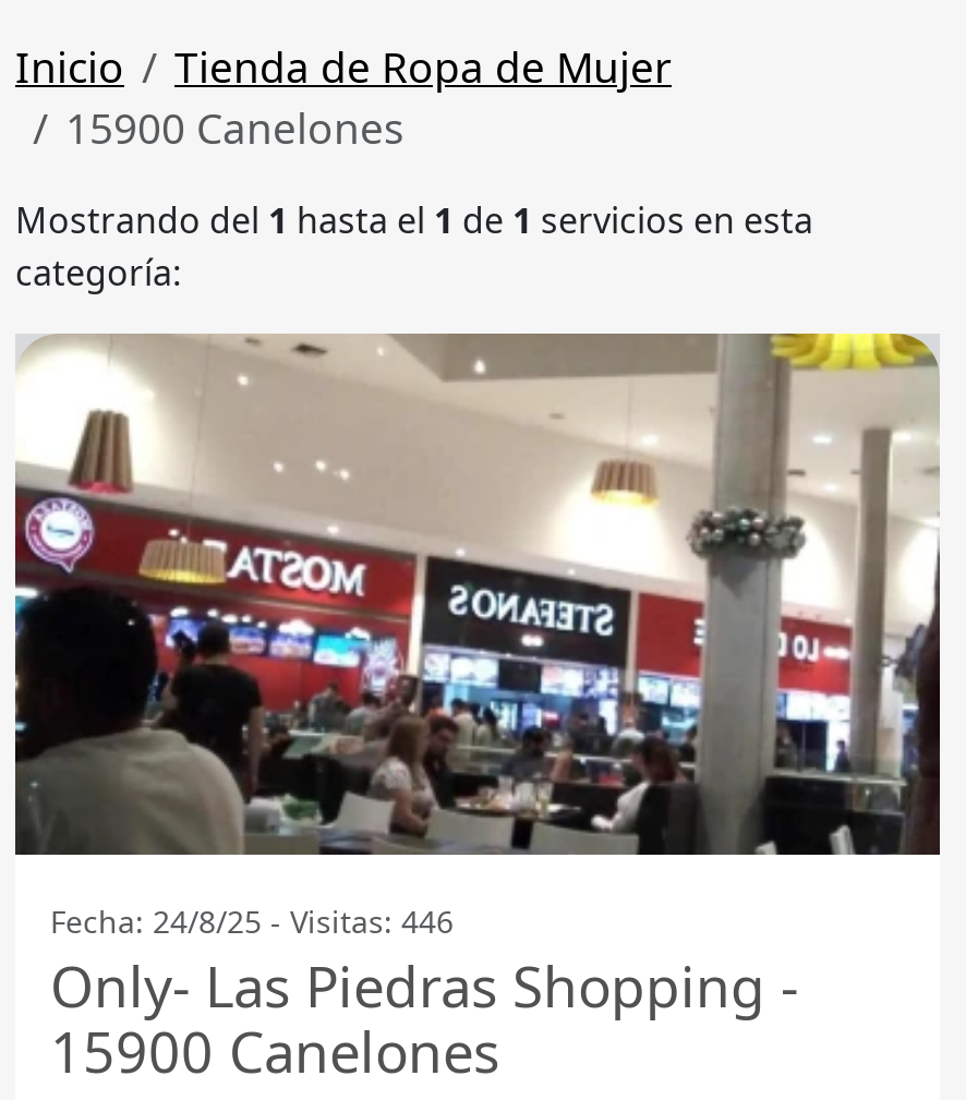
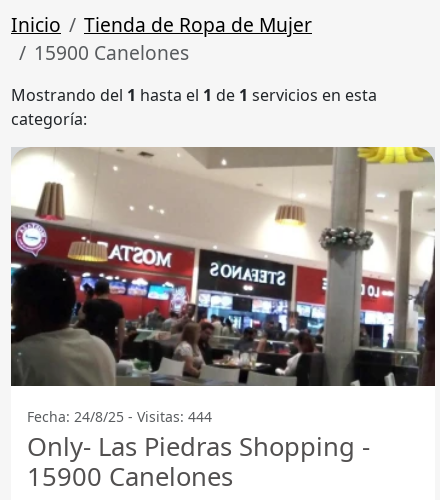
[50,900,454,941] Fecha: 24/8/25 - Visitas: 446 -> [27,407,212,426] Fecha: 24/8/25 - Visitas: 444

